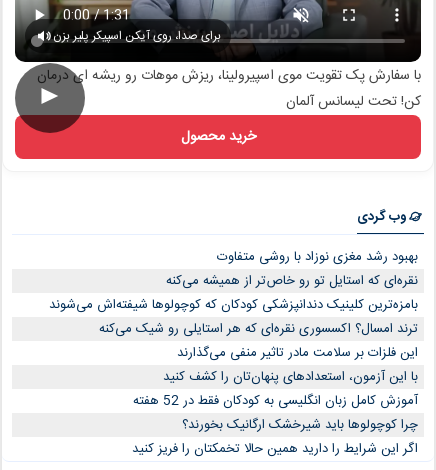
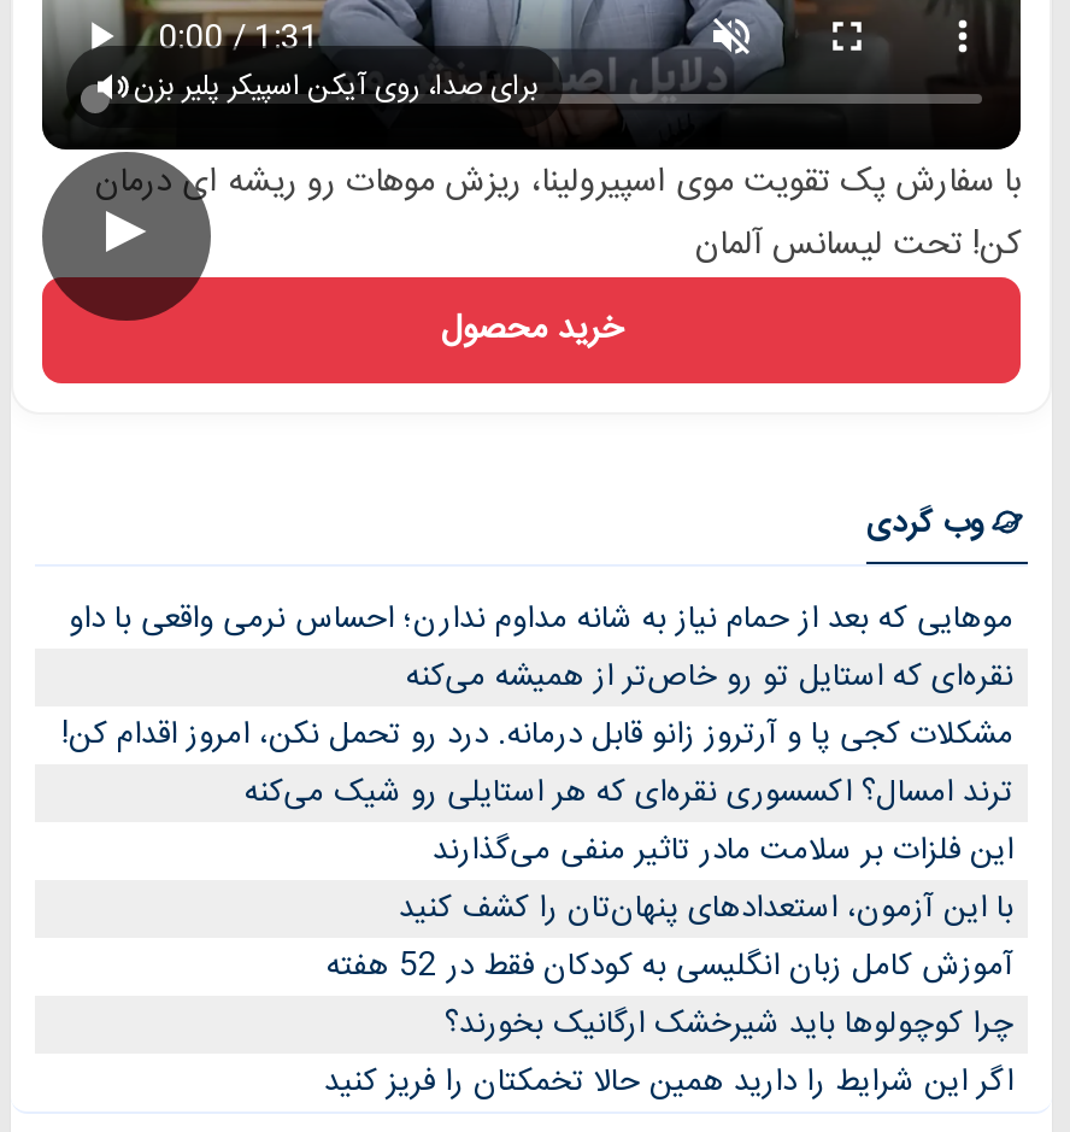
[217,246,418,268] بهبود رشد مغزی نوزاد با روشی متفاوت -> [69,593,1013,646] موهایی که بعد از حمام نیاز به شانه مداوم ندارن؛ احساس نرمی واقعی با داو
[49,294,418,316] بامزه‌ترین کلینیک دندانپزشکی کودکان که کوچولوها شیفته‌اش می‌شوند -> [61,708,1013,761] مشکلات کجی پا و آرتروز زانو قابل درمانه. درد رو تحمل نکن، امروز اقدام کن!

